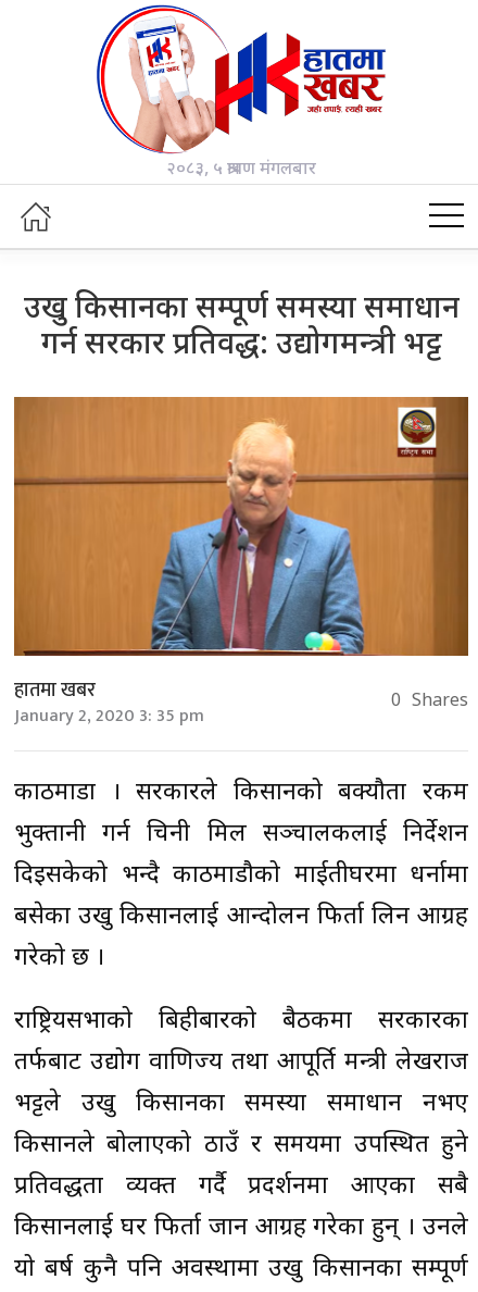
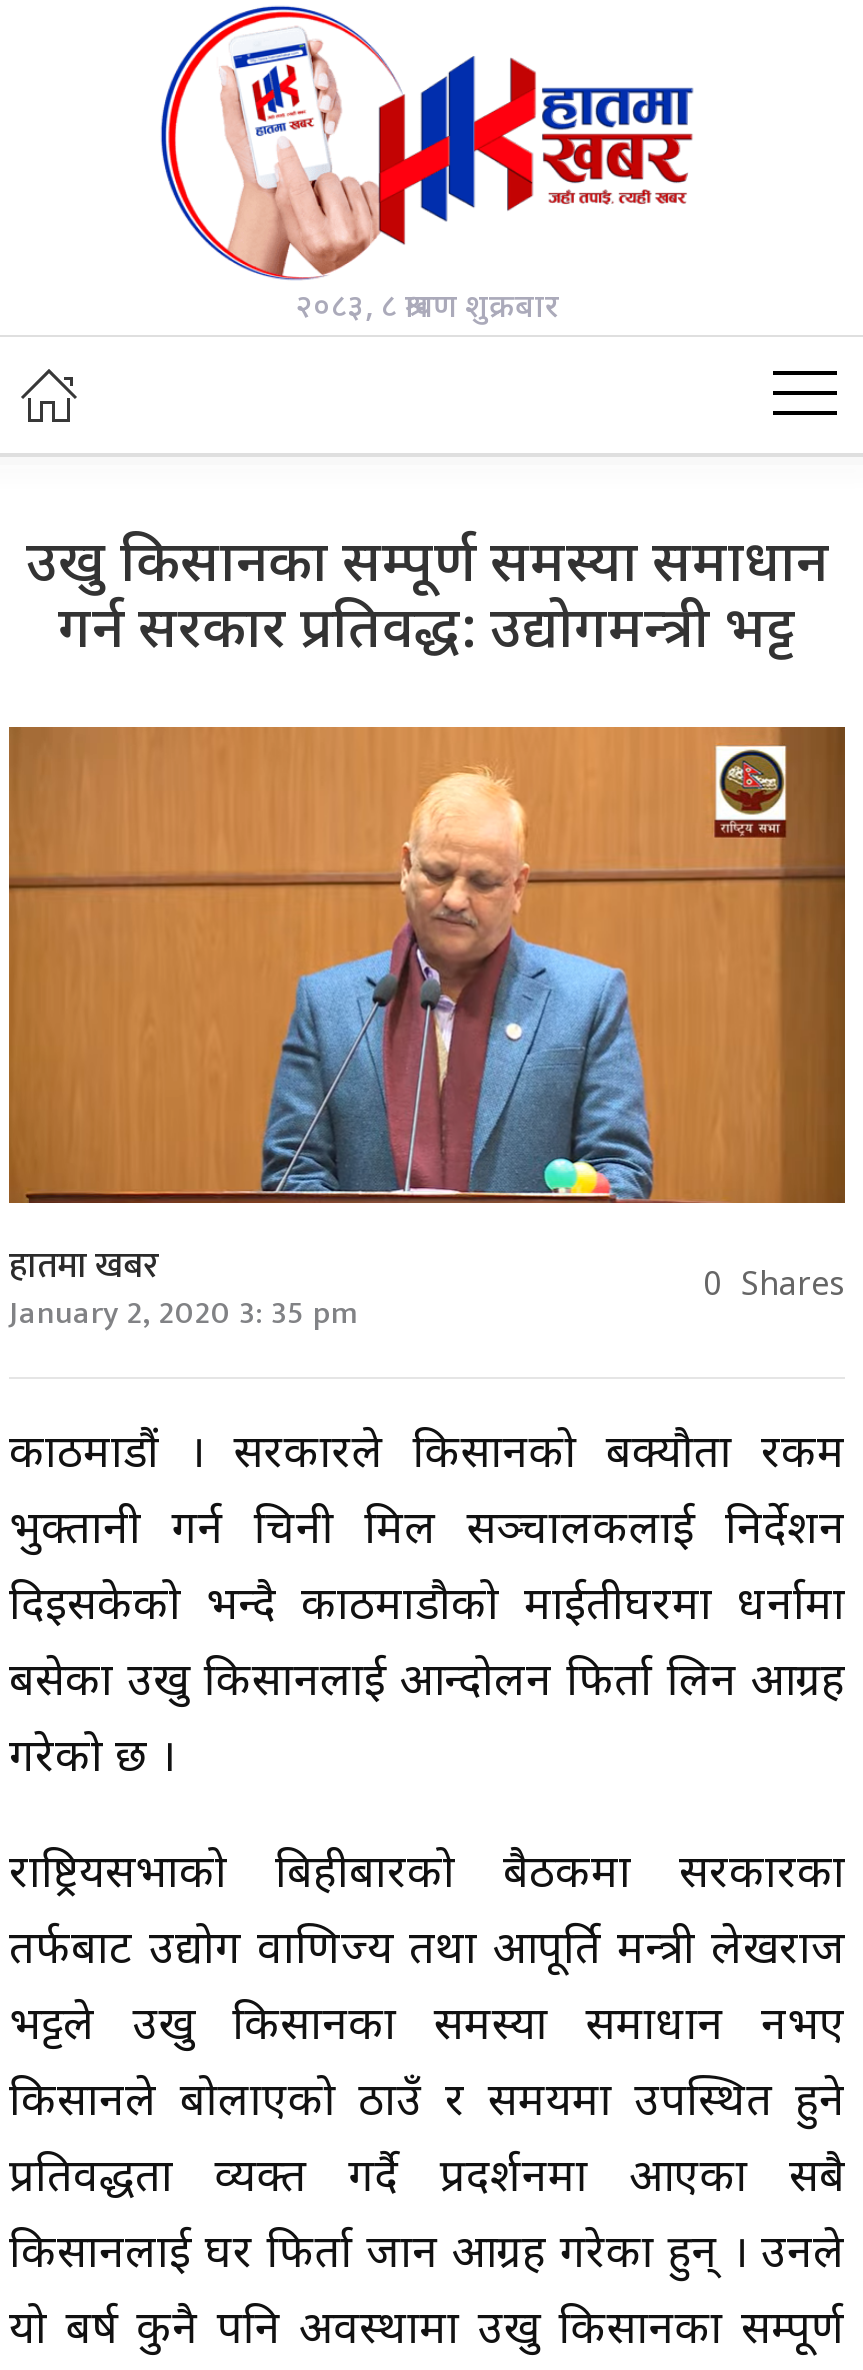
[166,159,316,182] २०८३, ५ श्रावण मंगलबार -> [295,289,559,331] २०८३, ८ श्रावण शुक्रबार

